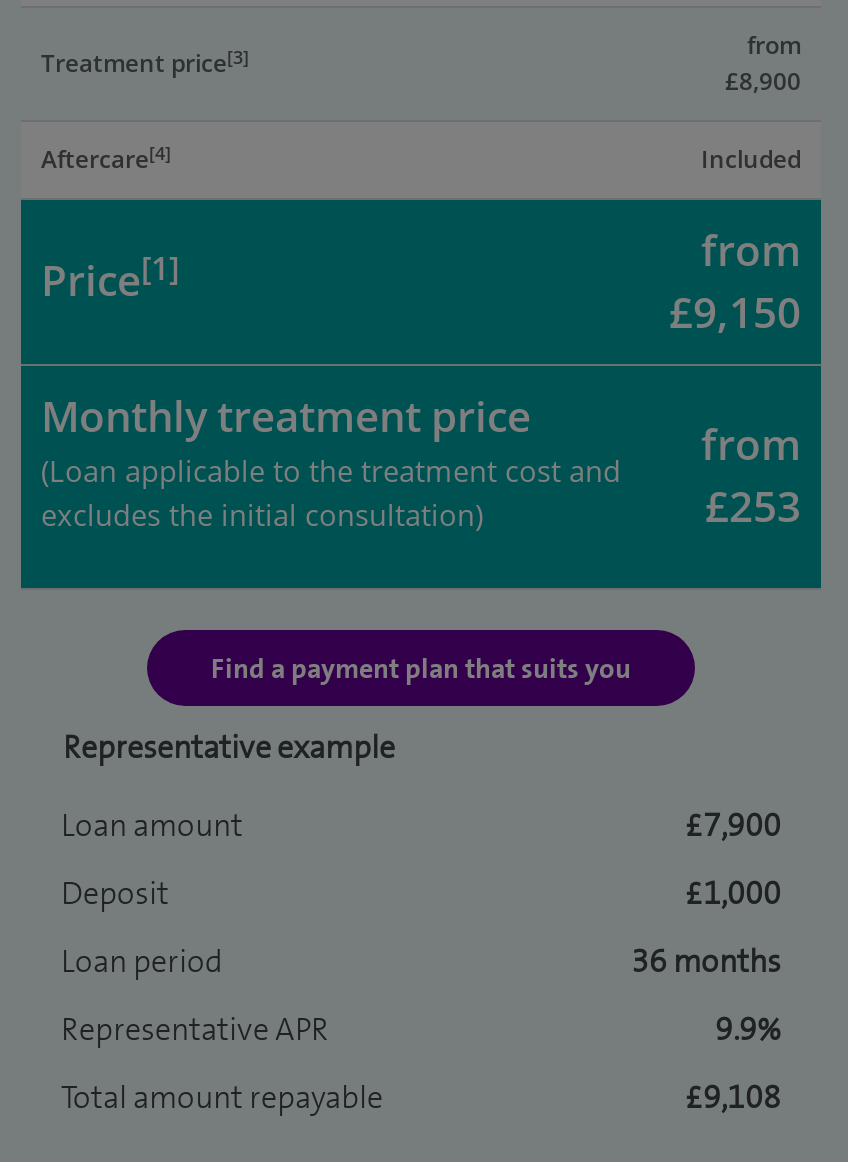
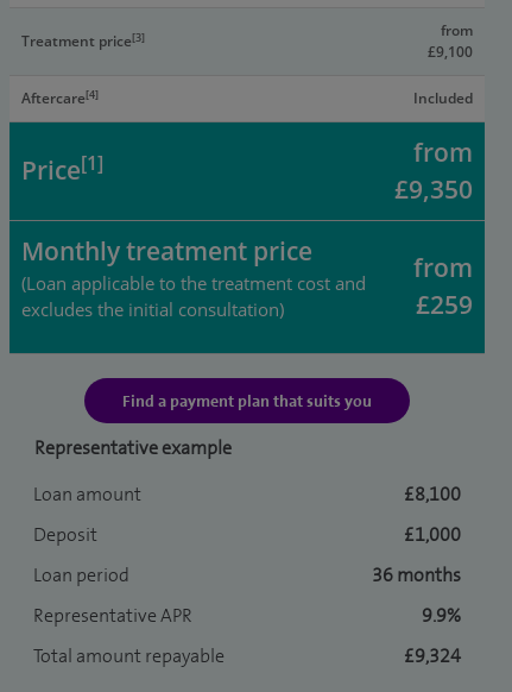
[725,64,801,98] £8,900 -> [428,42,473,62] £9,100
[669,284,801,340] £9,150 -> [394,172,473,206] £9,350
[705,478,801,534] £253 -> [416,288,473,321] £259
[685,804,781,846] £7,900 -> [404,482,461,507] £8,100
[685,1076,781,1118] £9,108 -> [404,643,461,668] £9,324

